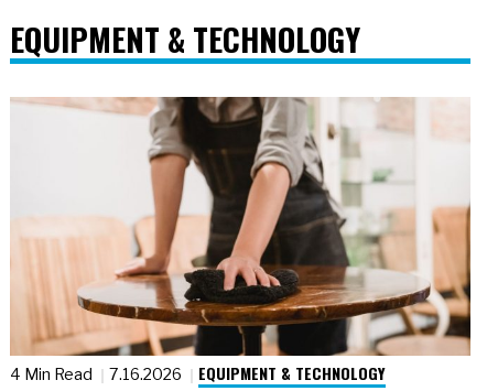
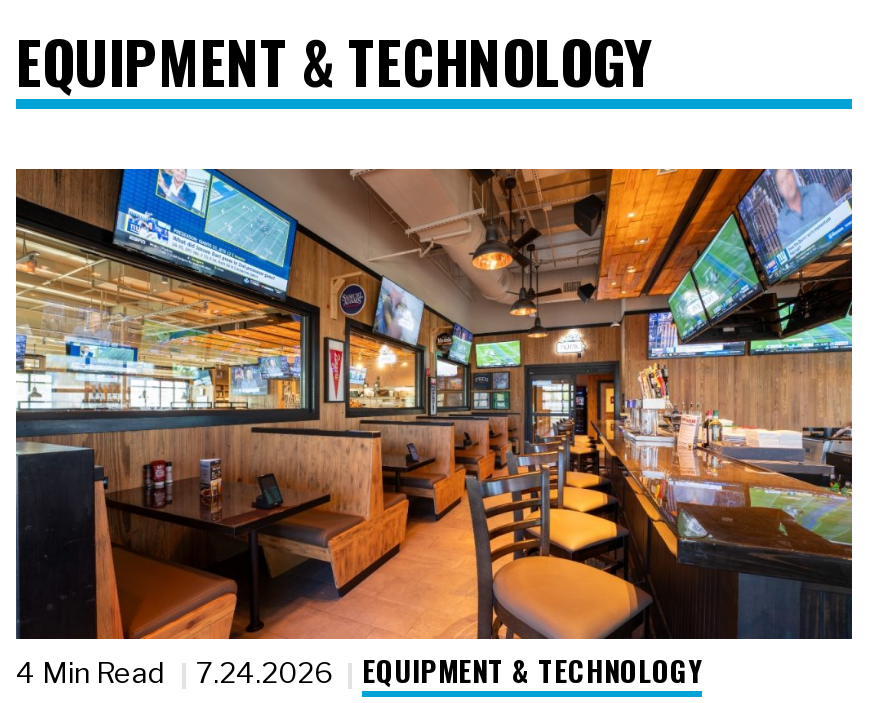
[10,96,472,384] [image] | 4 Min Read 7.16.2026 EQUIPMENT & TECHNOLOGY -> [14,166,854,690] [image] | 4 Min Read 7.24.2026 EQUIPMENT & TECHNOLOGY

